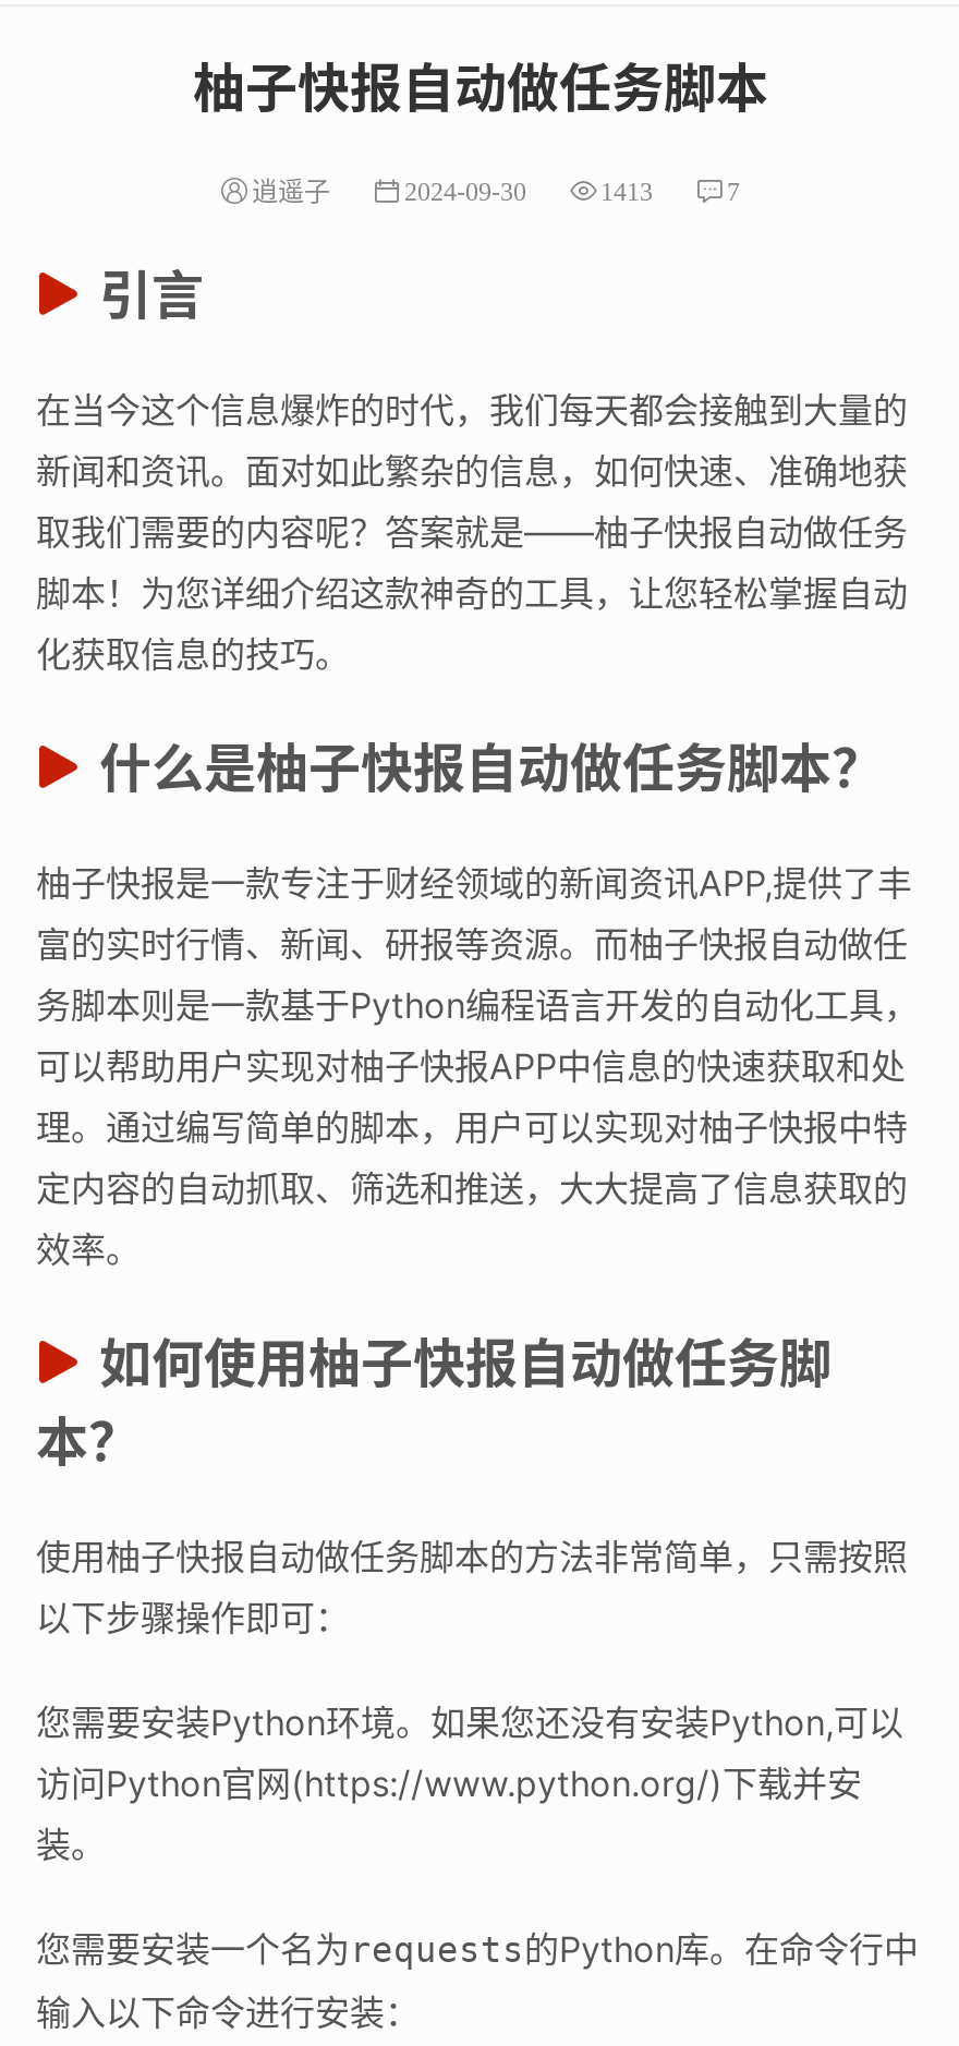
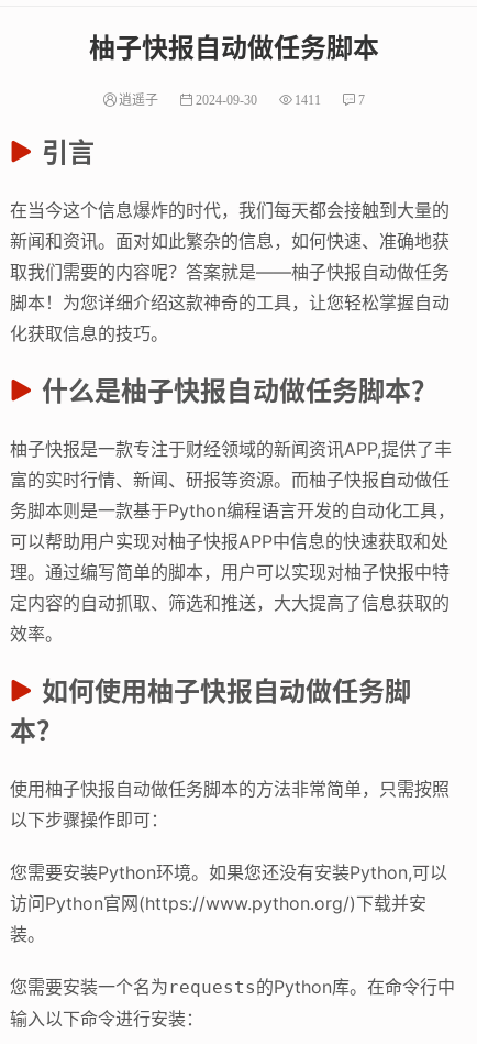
[600,176,653,204] 1413 -> [295,92,321,106] 1411

